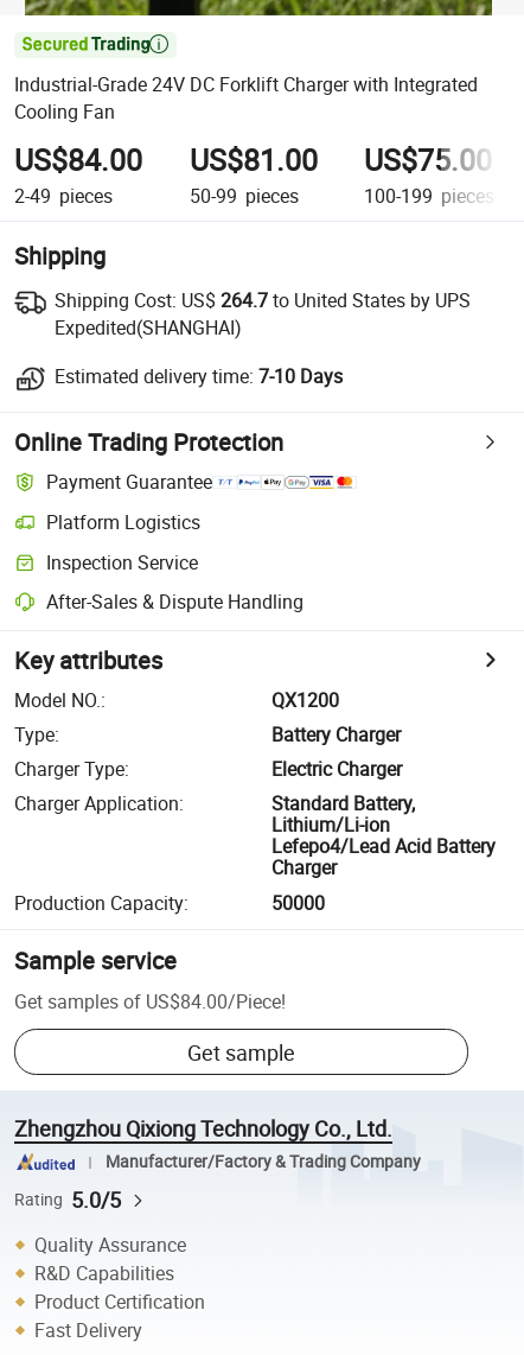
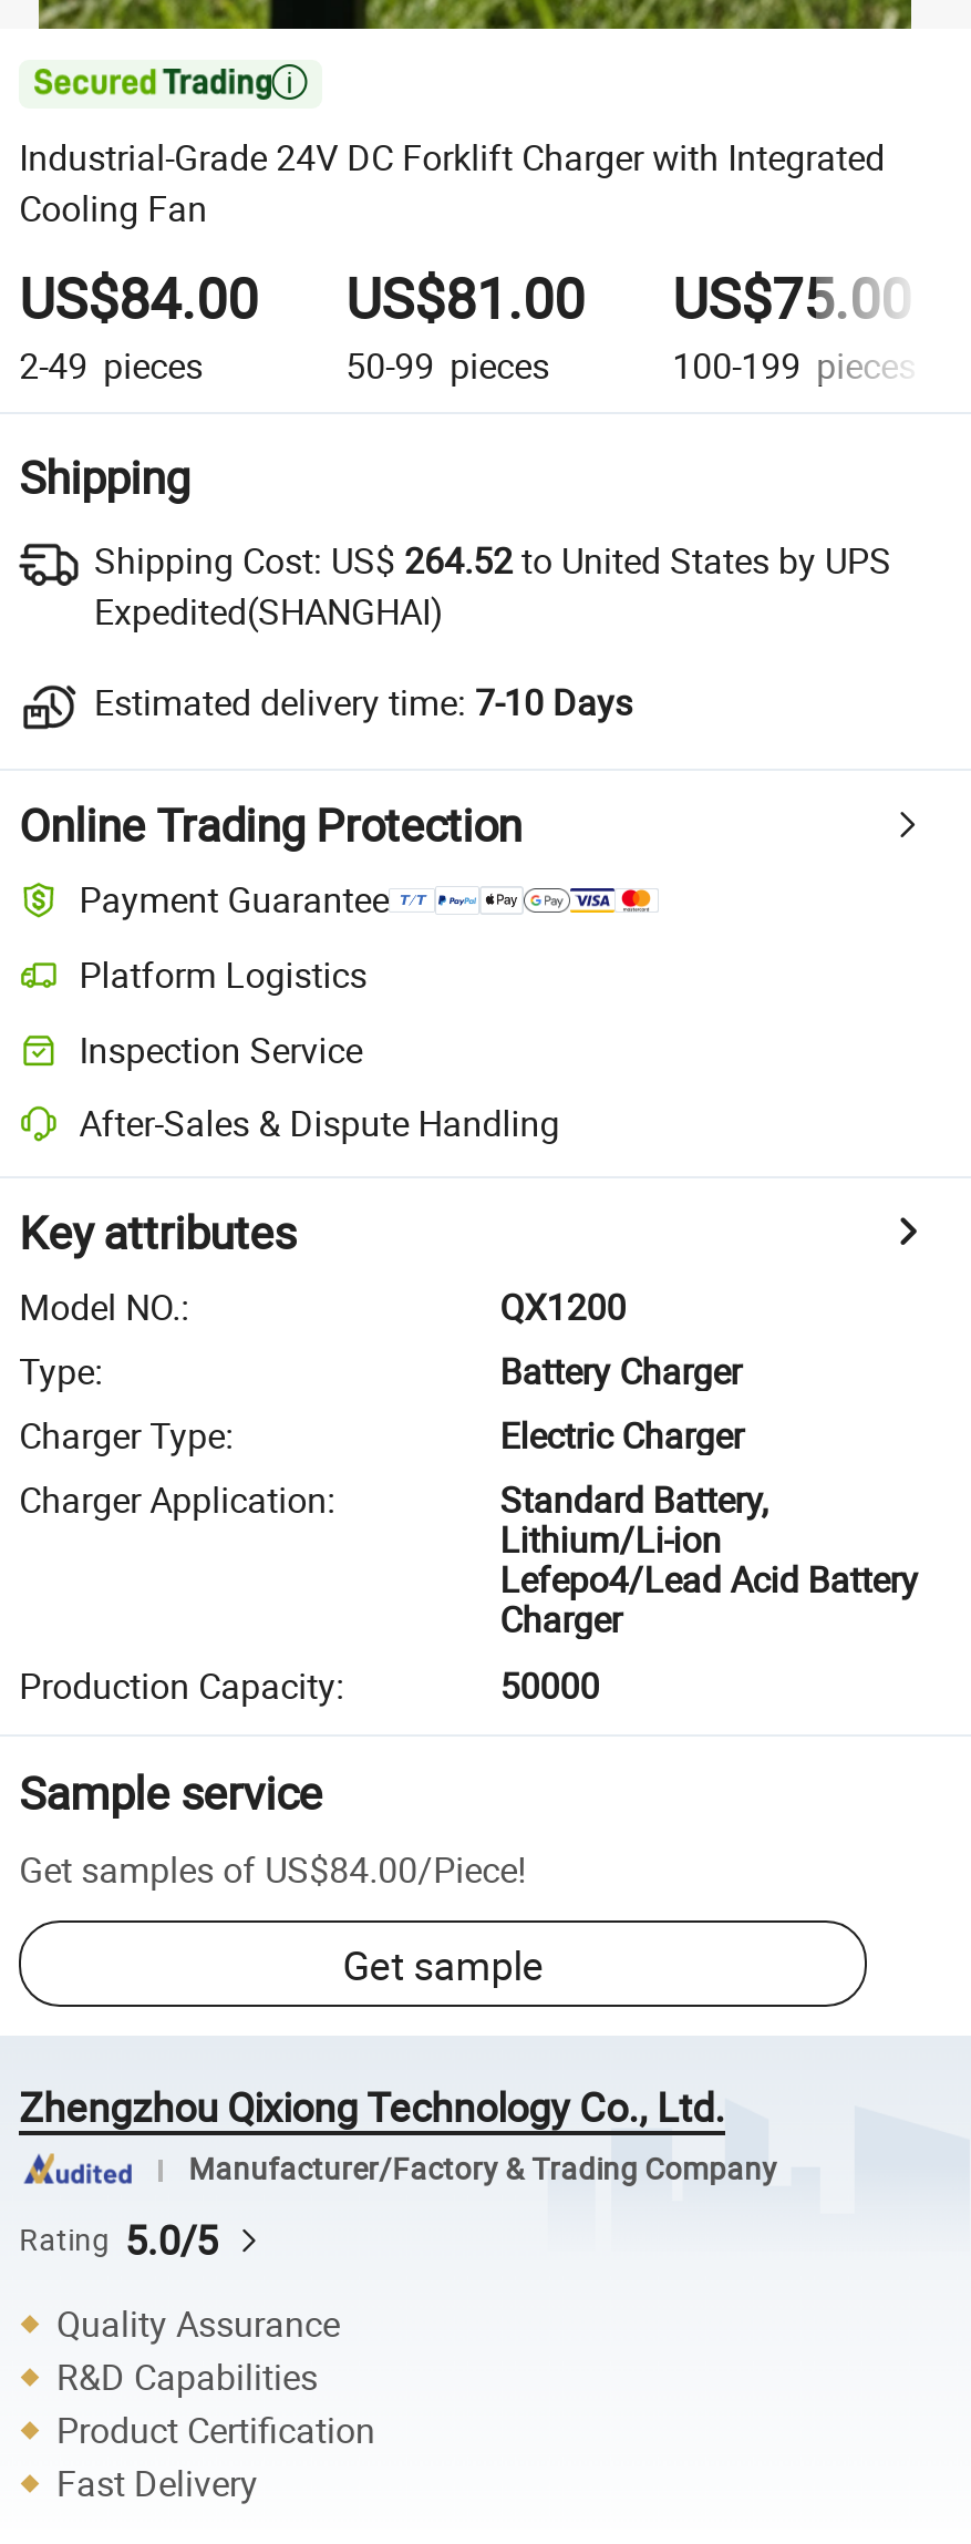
[55,287,471,313] Shipping Cost: US$264.7 to United States by UPS -> [94,536,891,584] Shipping Cost: US$264.52 to United States by UPS

